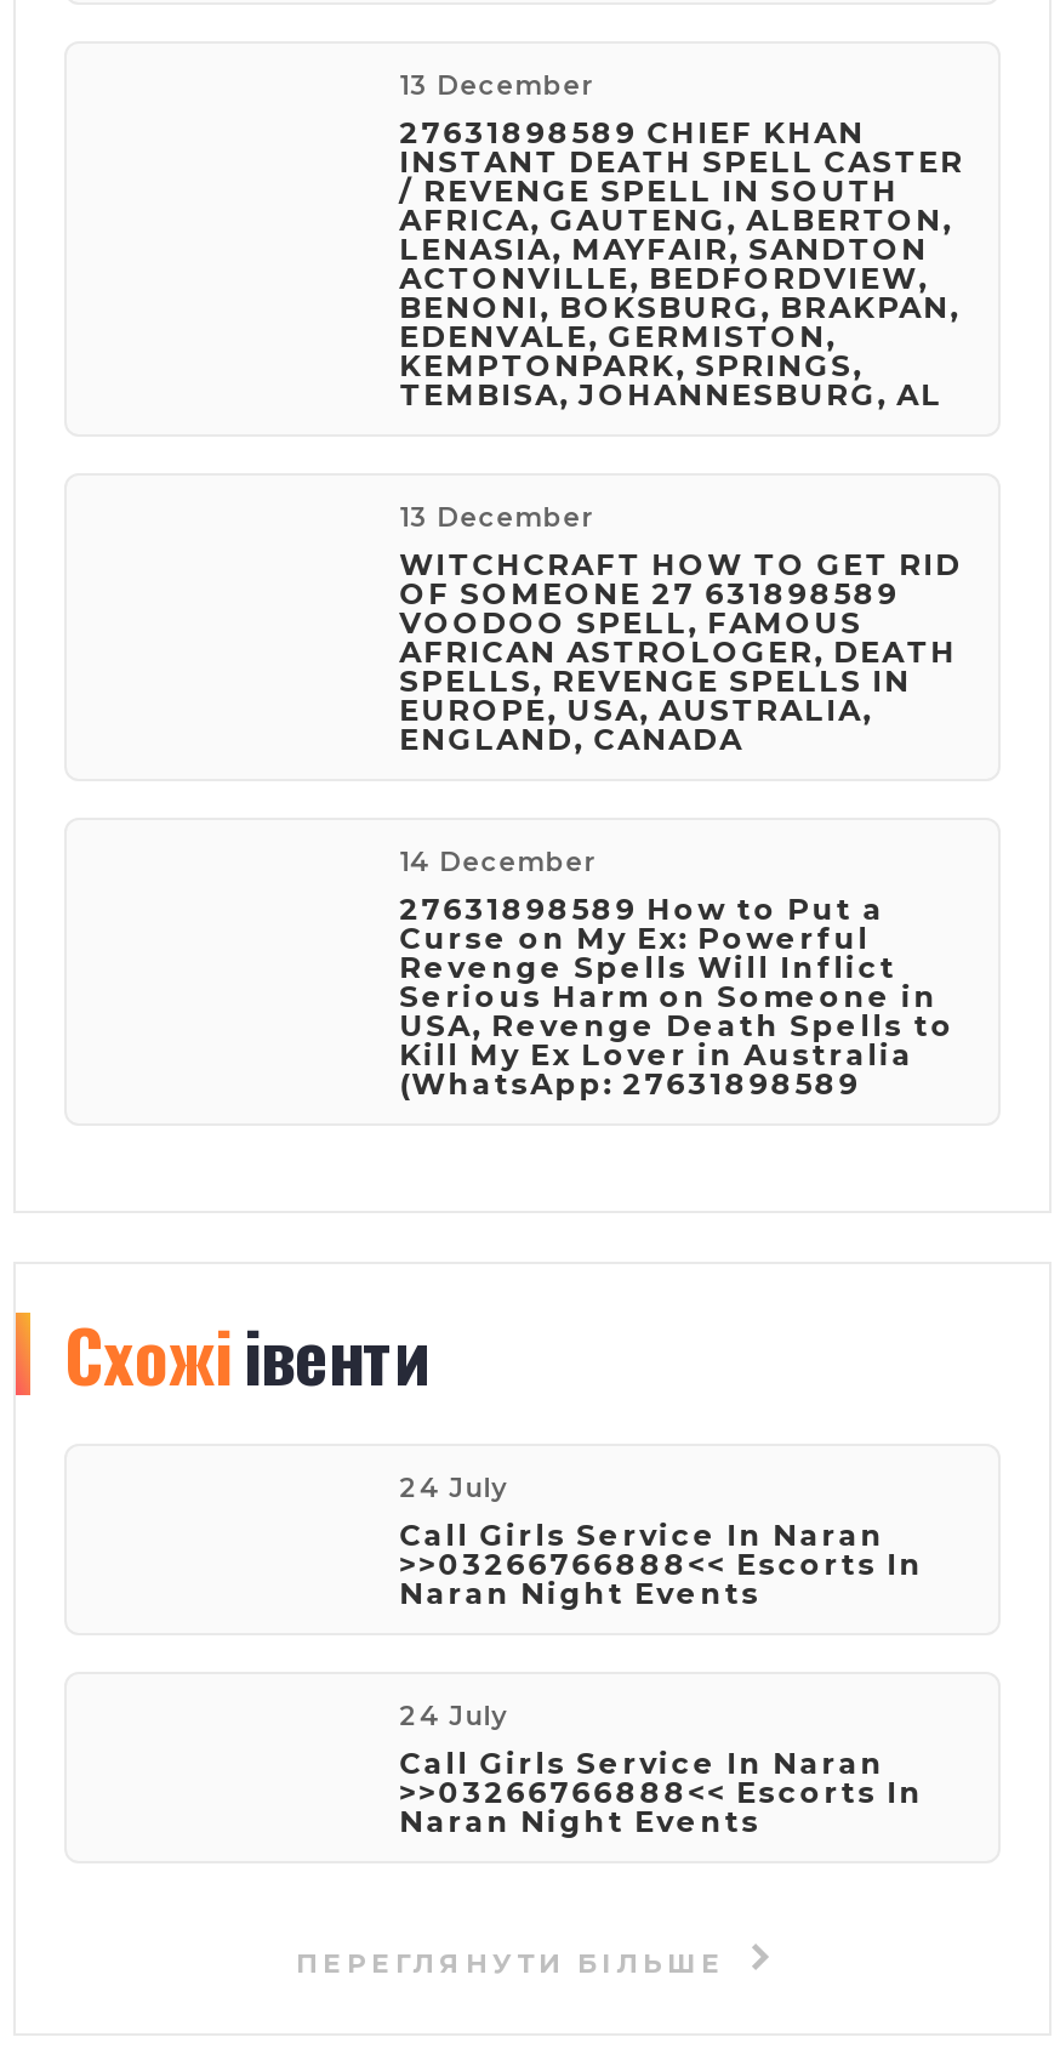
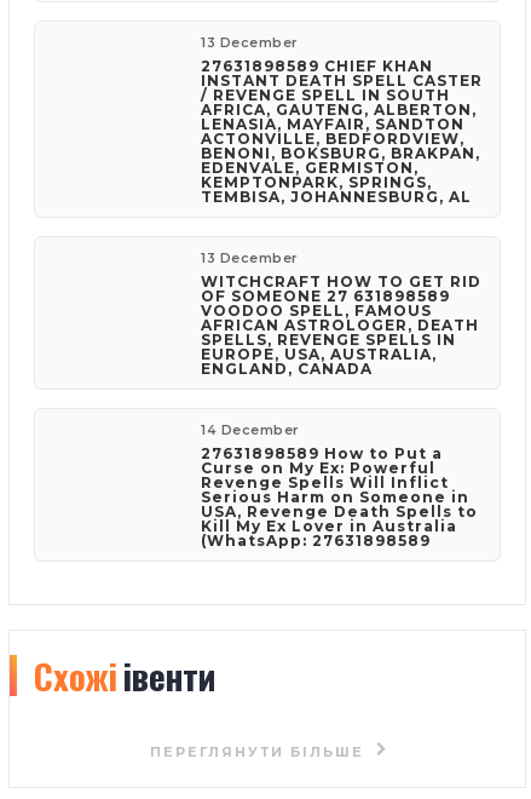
[399,1474,923,1840] 24 July | Call Girls Service In Naran | >>03266766888<< Escorts In | Naran Night Events | 24 July | Call Girls Service In Naran | >>03266766888<< Escorts In | Naran Night Events -> none

